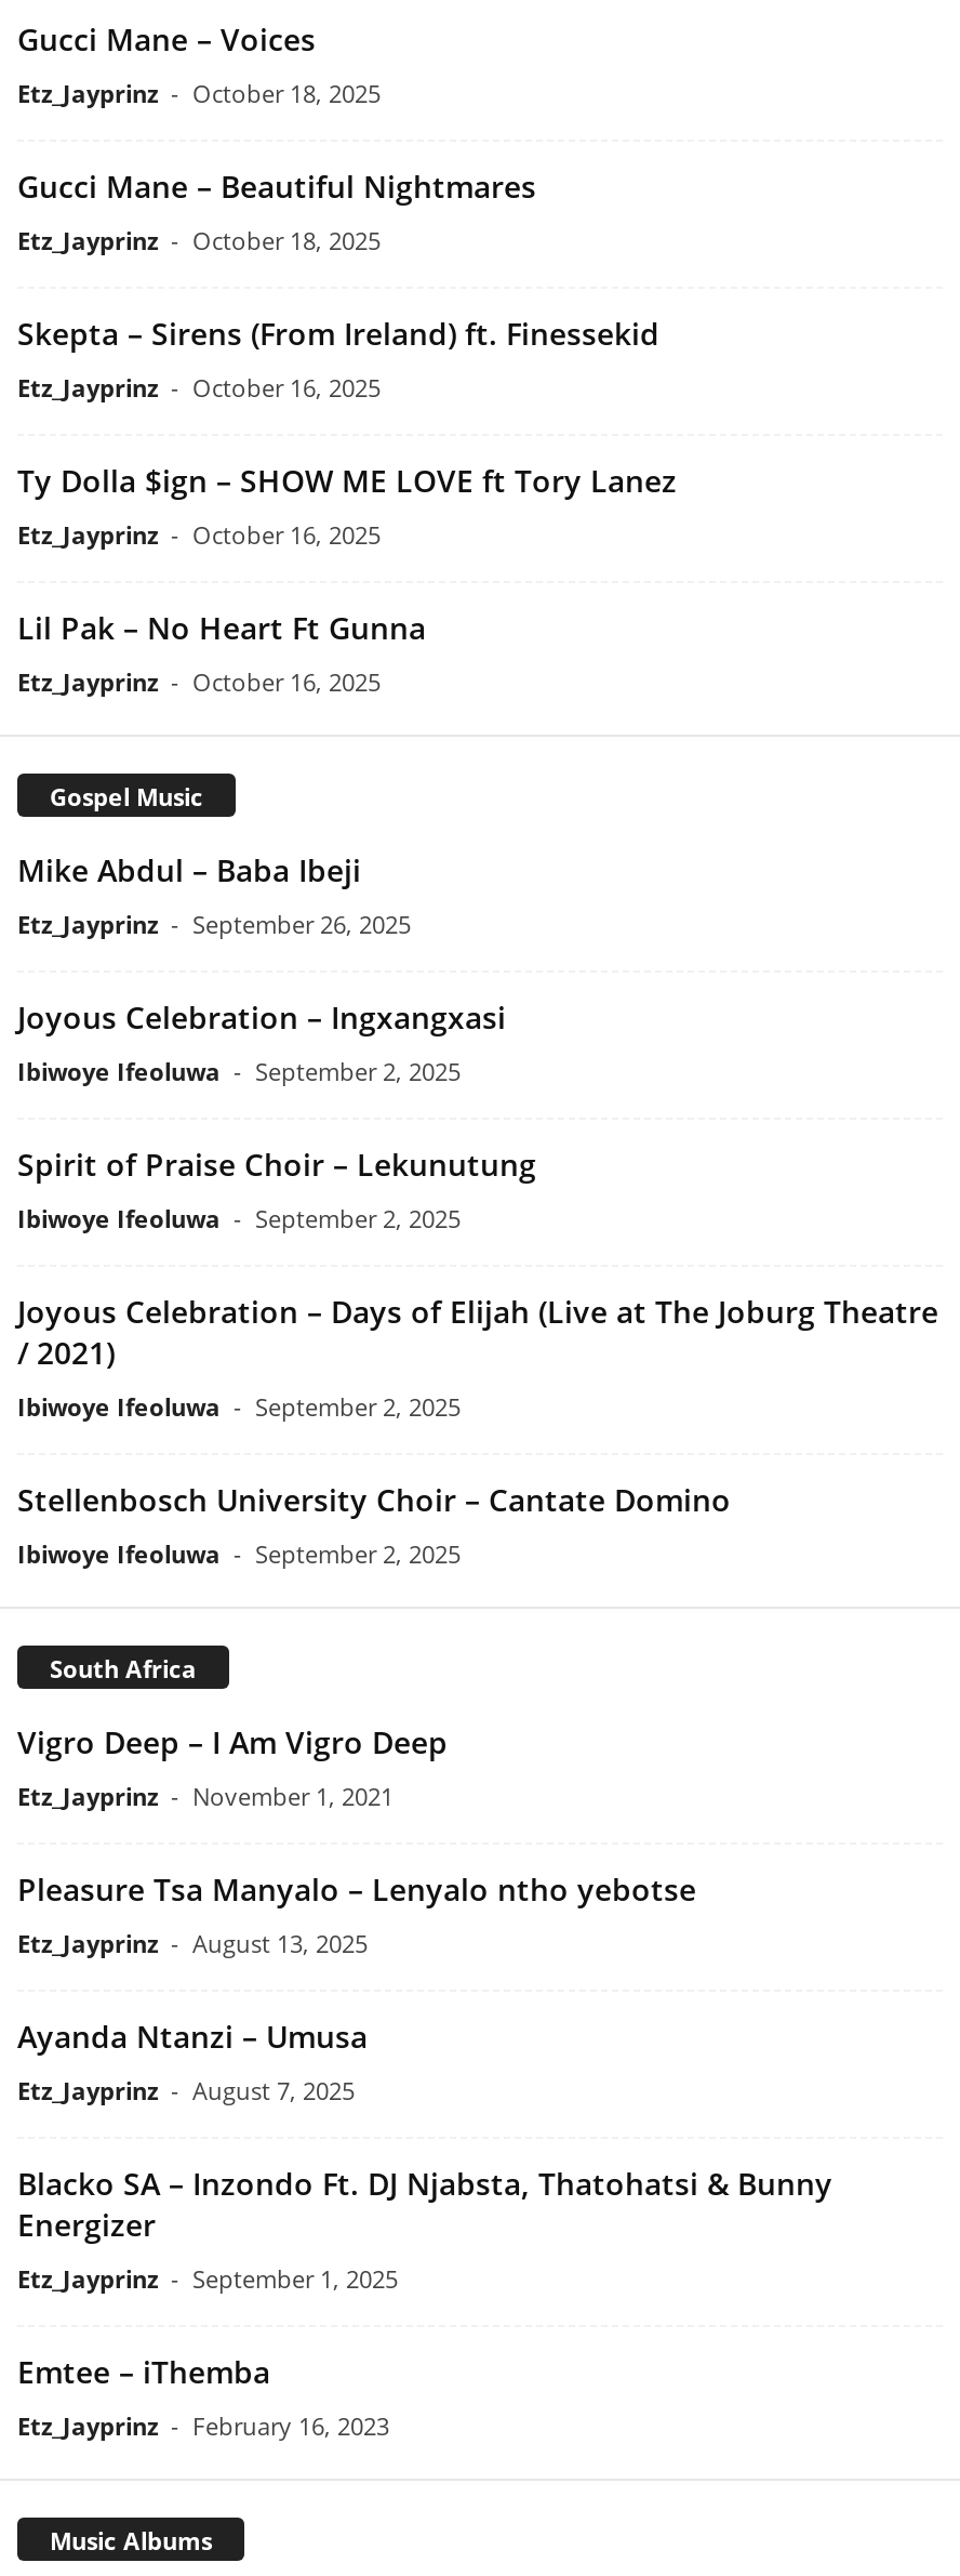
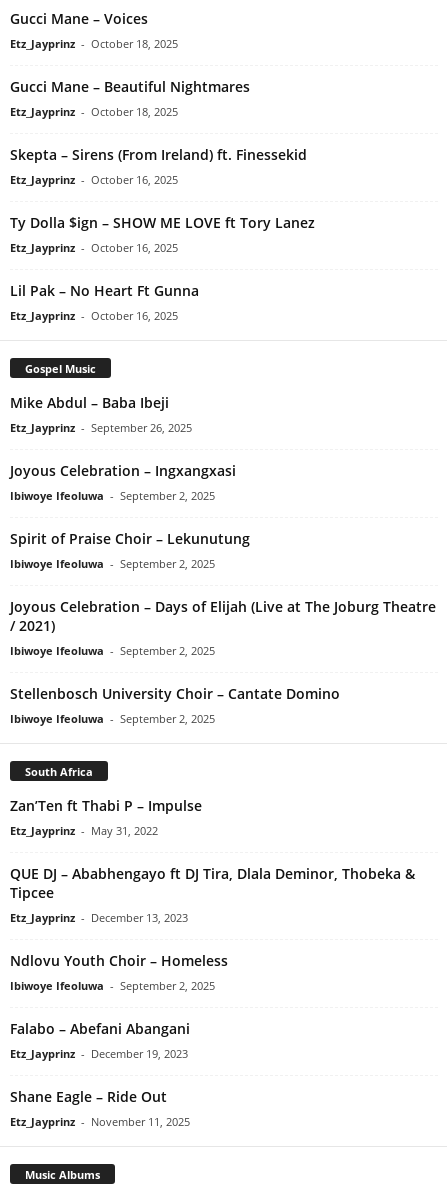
[17,1722,448,1813] Vigro Deep – I Am Vigro Deep | Etz_Jayprinz - November 1, 2021 -> [10,796,202,838] Zan’Ten ft Thabi P – Impulse | Etz_Jayprinz - May 31, 2022
[17,1869,696,1960] Pleasure Tsa Manyalo – Lenyalo ntho yebotse | Etz_Jayprinz - August 13, 2025 -> [10,864,415,925] QUE DJ – Ababhengayo ft DJ Tira, Dlala Deminor, Thobeka & | Tipcee | Etz_Jayprinz - December 13, 2023
[17,2016,368,2107] Ayanda Ntanzi – Umusa | Etz_Jayprinz - August 7, 2025 -> [10,951,228,993] Ndlovu Youth Choir – Homeless | Ibiwoye Ifeoluwa - September 2, 2025
[17,2163,832,2295] Blacko SA – Inzondo Ft. DJ Njabsta, Thatohatsi & Bunny | Energizer | Etz_Jayprinz - September 1, 2025 -> [10,1019,190,1061] Falabo – Abefani Abangani | Etz_Jayprinz - December 19, 2023
[17,2351,389,2442] Emtee – iThemba | Etz_Jayprinz - February 16, 2023 -> [10,1087,190,1129] Shane Eagle – Ride Out | Etz_Jayprinz - November 11, 2025

